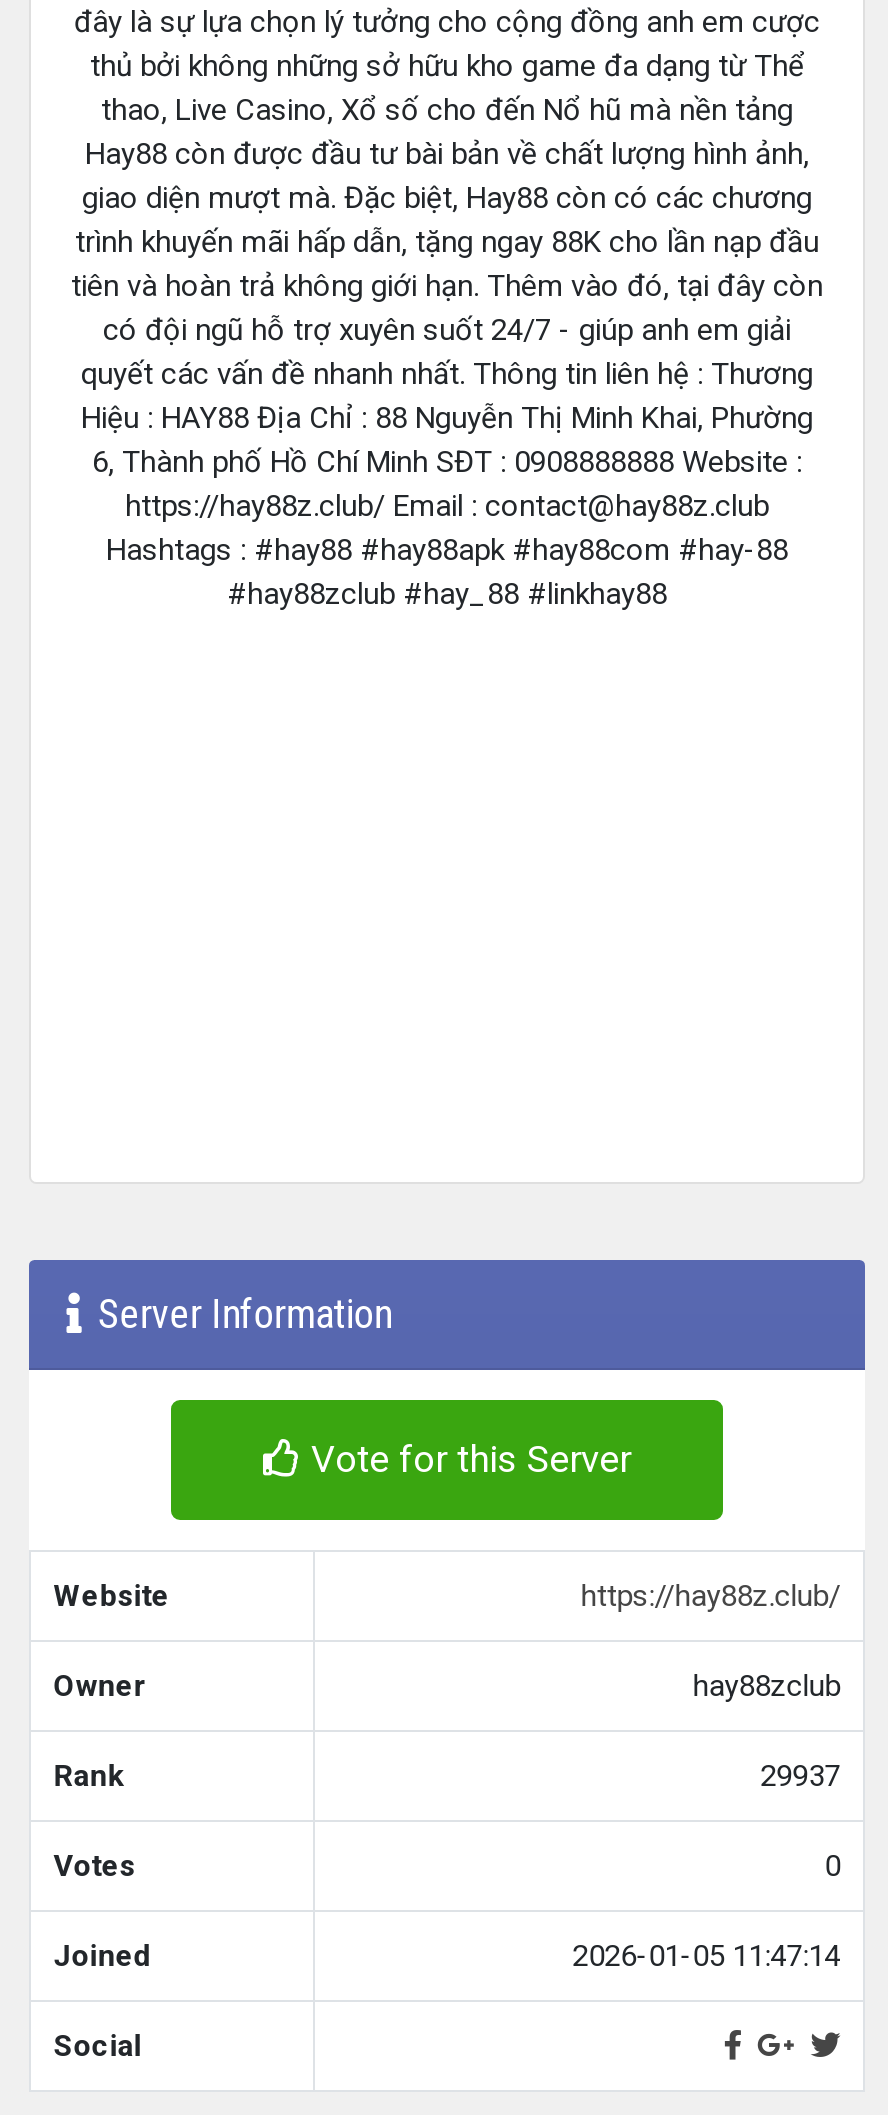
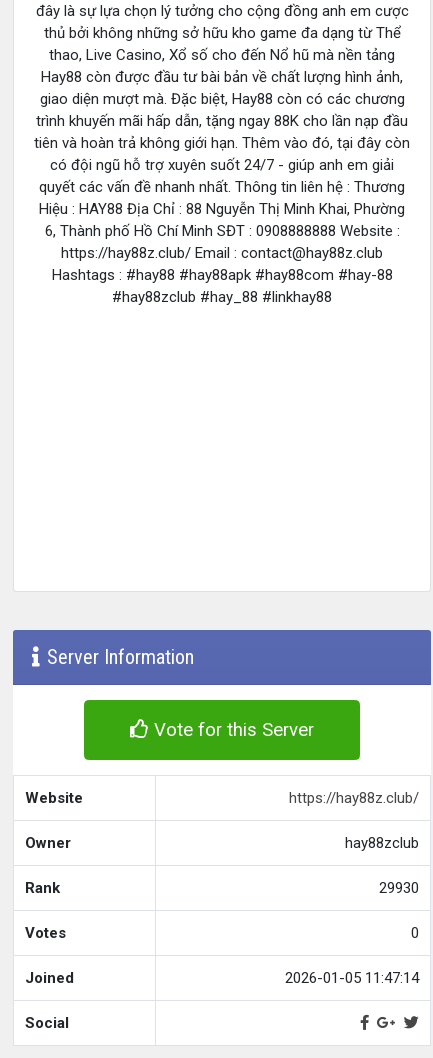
[761,1758,841,1794] 29937 -> [379,879,419,897] 29930

